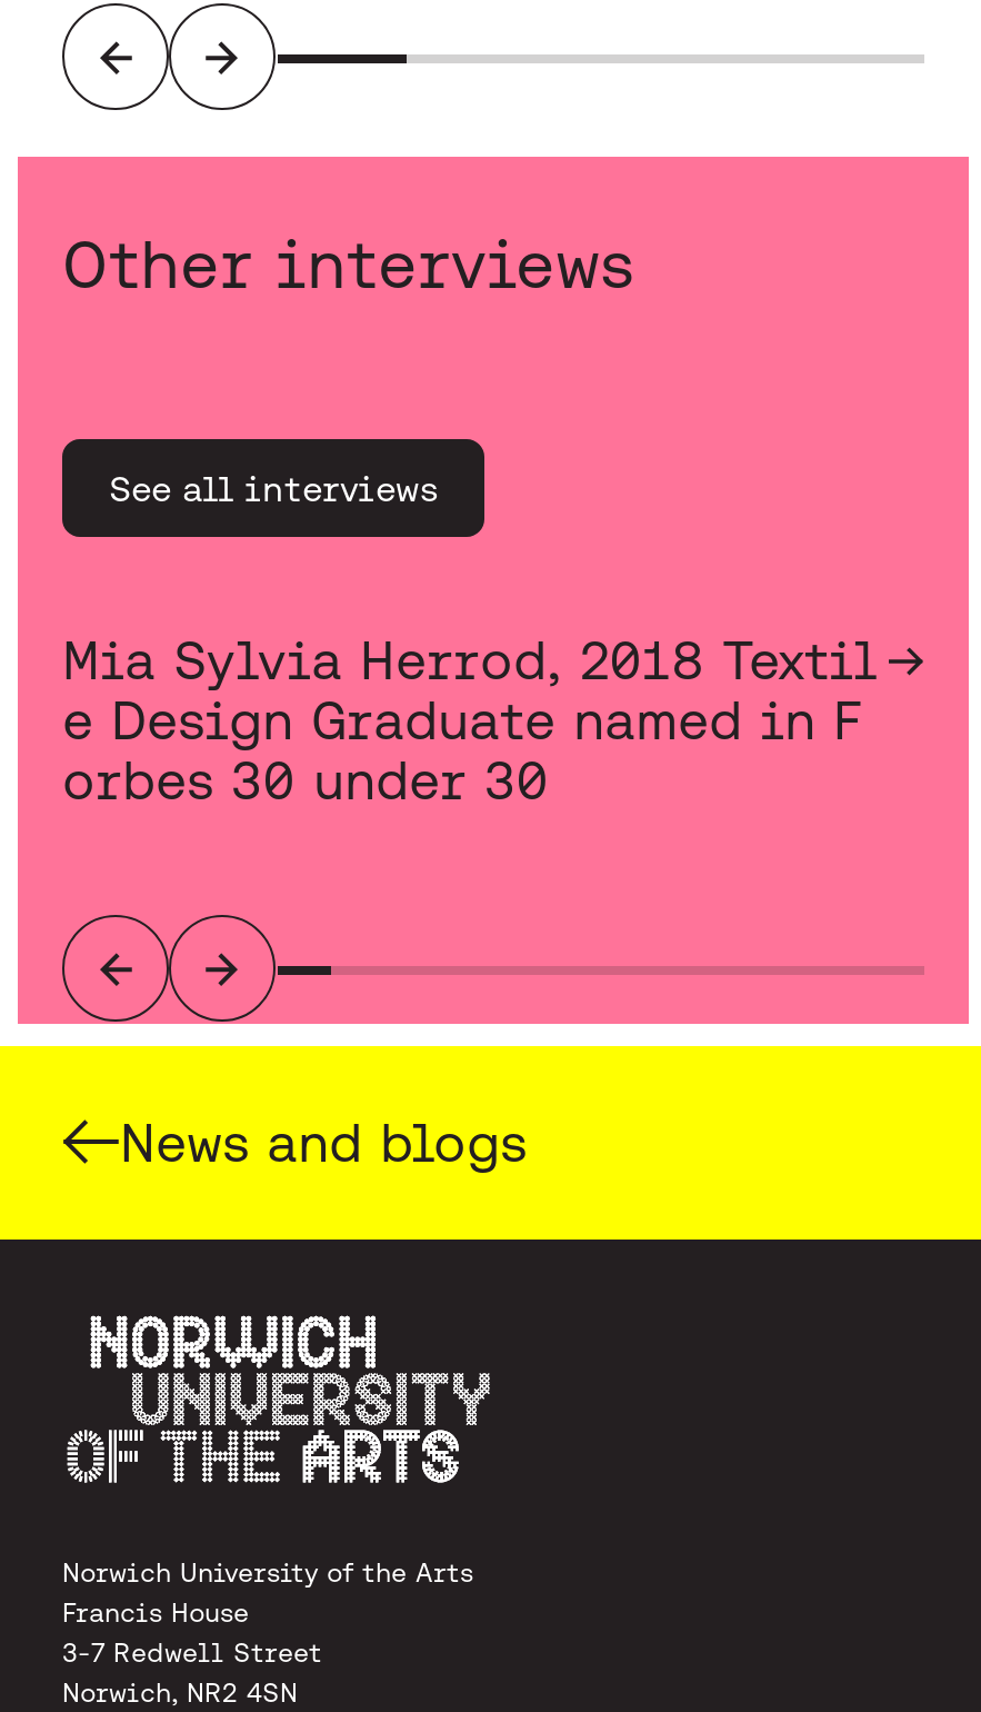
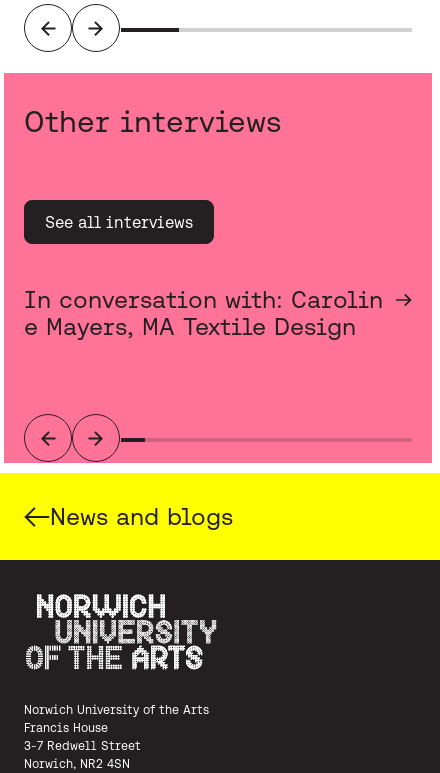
[62,629,878,810] Mia Sylvia Herrod, 2018 Textil | e Design Graduate named in F | orbes 30 under 30 -> [24,286,383,340] In conversation with: Carolin | e Mayers, MA Textile Design

